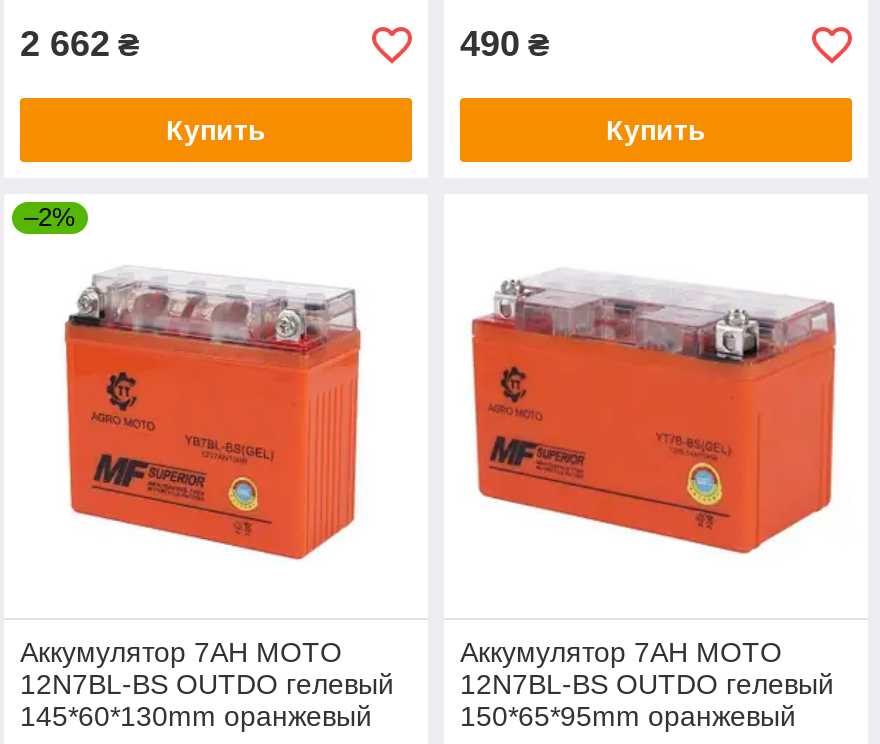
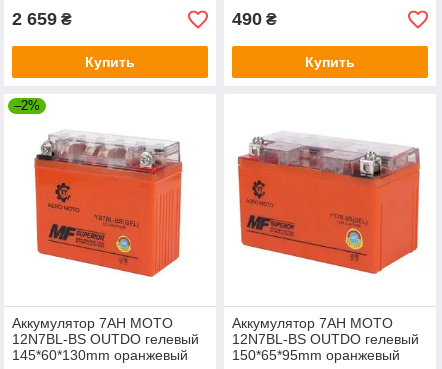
[20,24,140,64] 2 662 ₴ -> [12,9,72,29] 2 659 ₴

